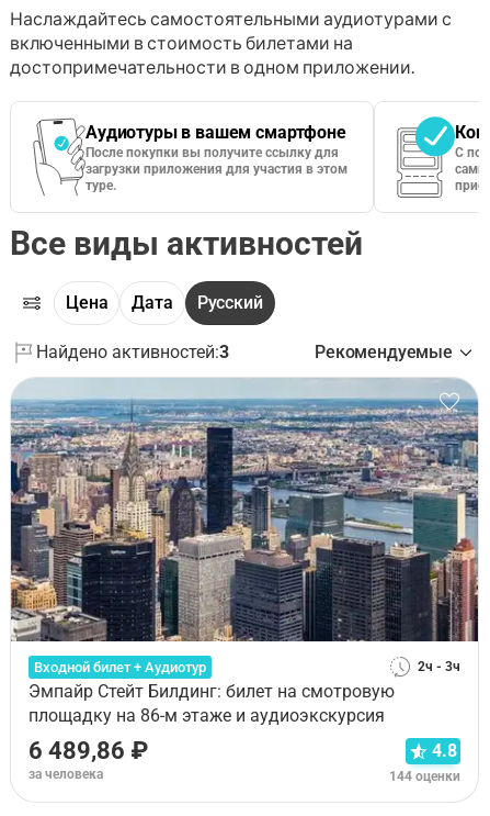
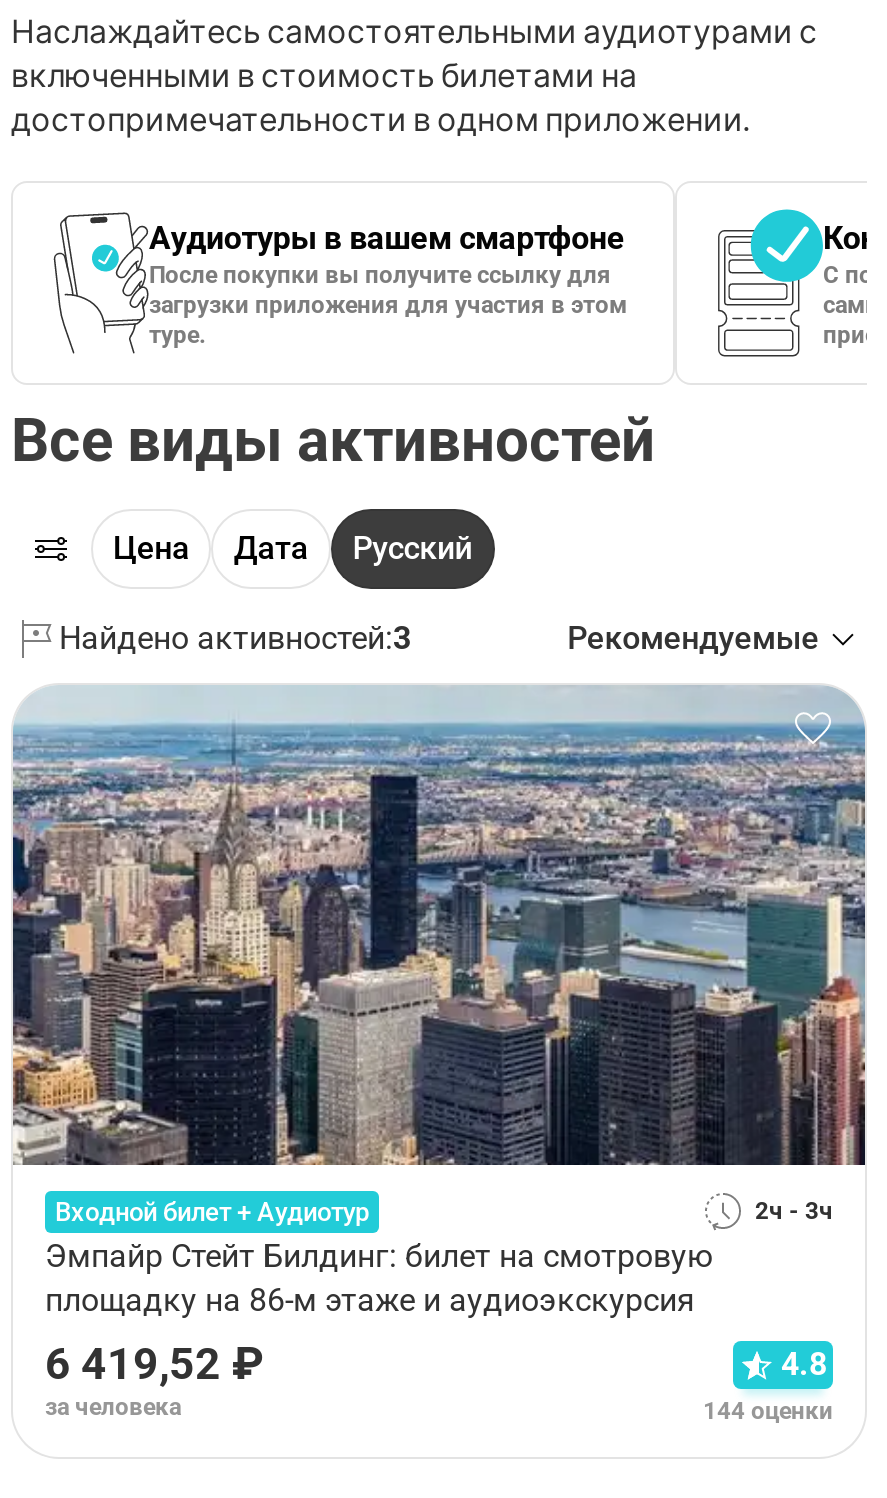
[29,737,148,764] 6 489,86 ₽ -> [45,1339,263,1389] 6 419,52 ₽

